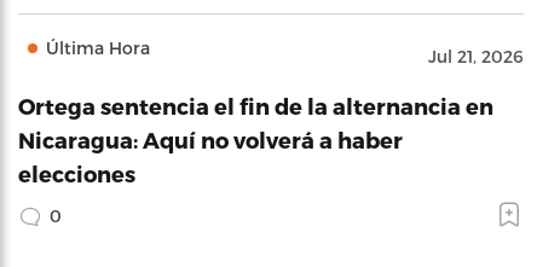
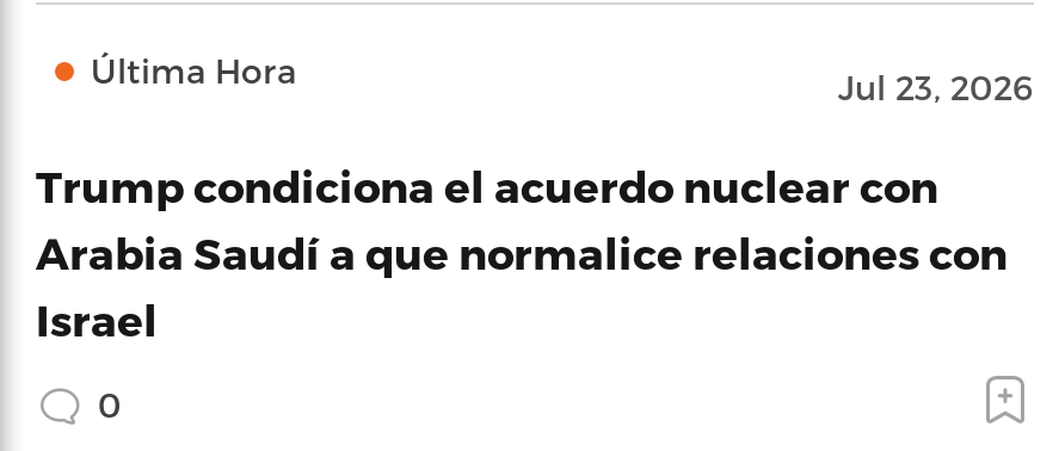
[428,46,524,66] Jul 21, 2026 -> [838,67,1034,108] Jul 23, 2026
[18,93,493,186] Ortega sentencia el fin de la alternancia en | Nicaragua: Aquí no volverá a haber | elecciones -> [36,160,1008,344] Trump condiciona el acuerdo nuclear con | Arabia Saudí a que normalice relaciones con | Israel

